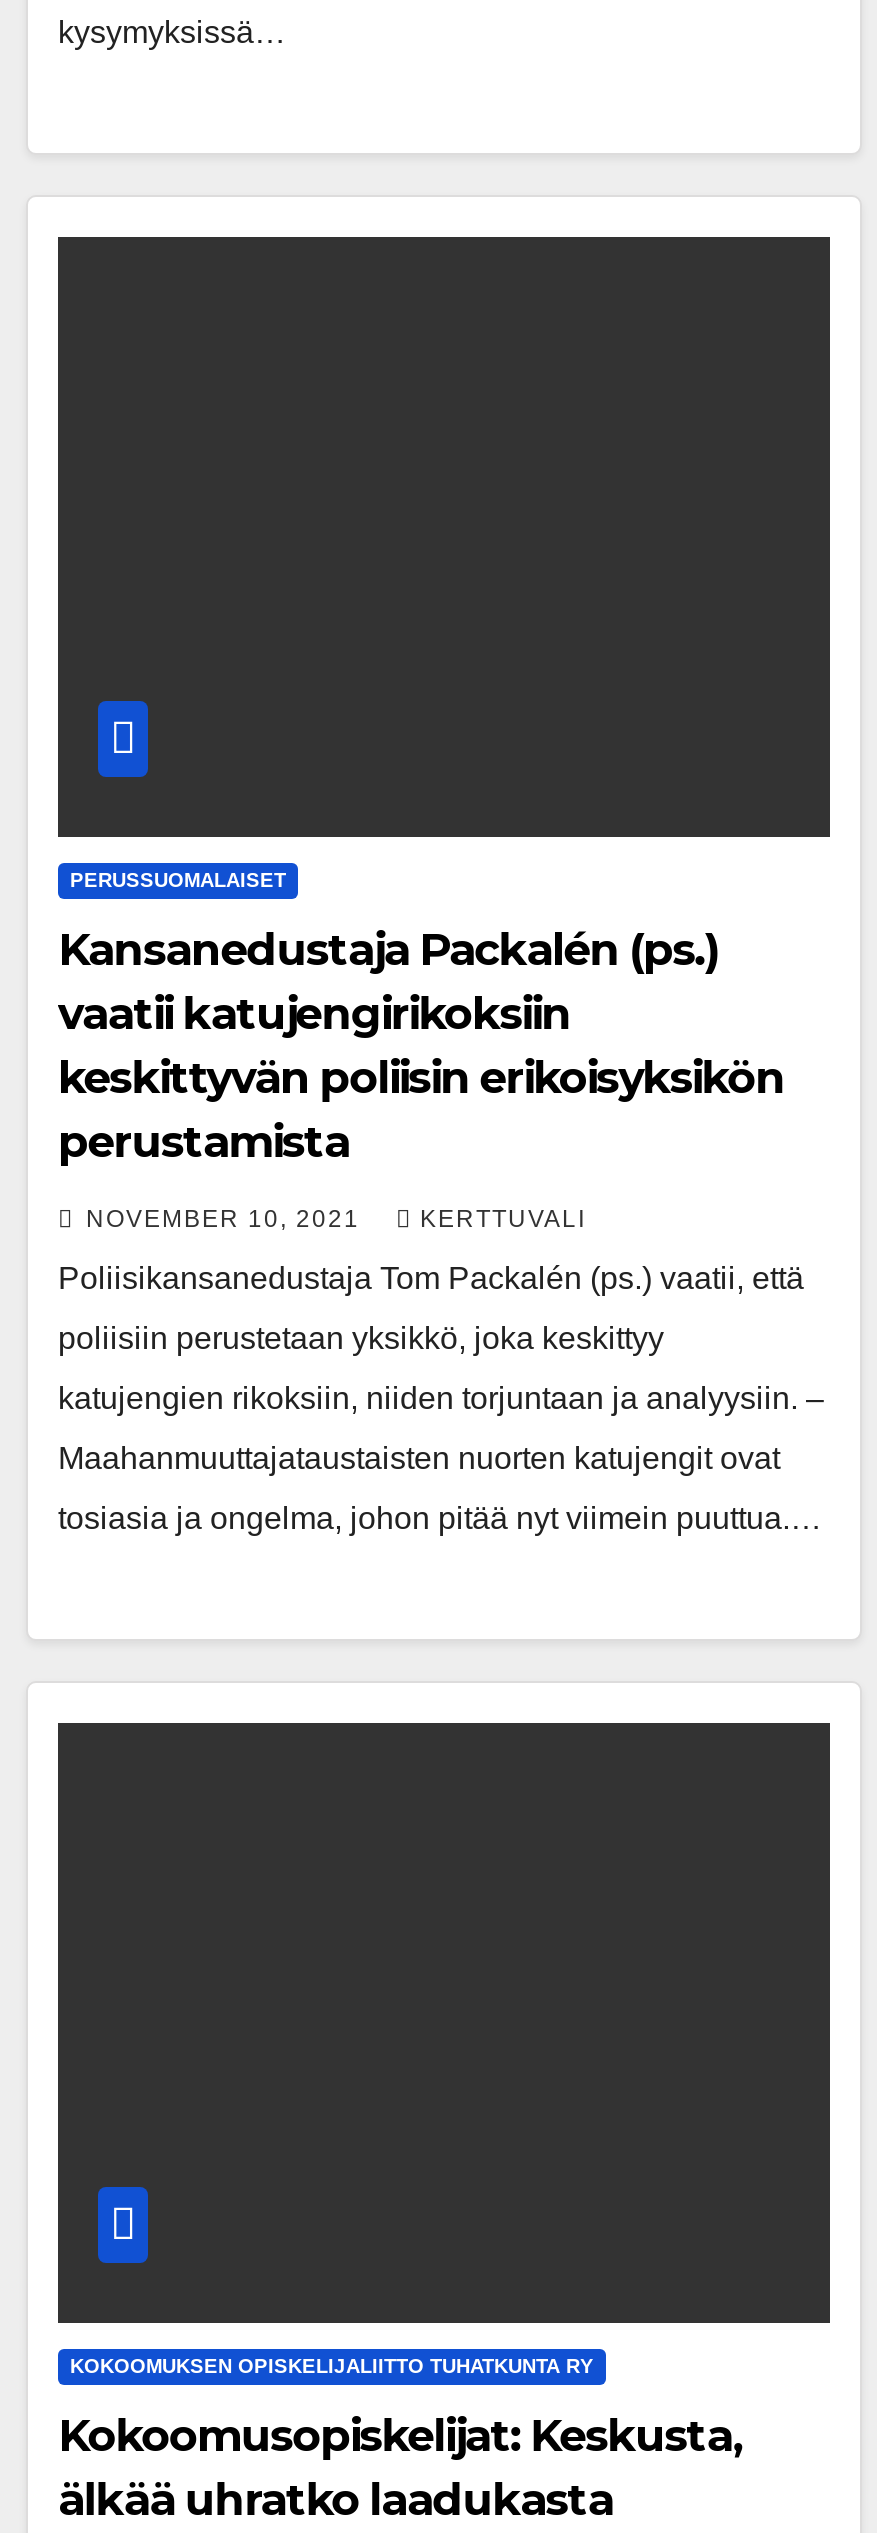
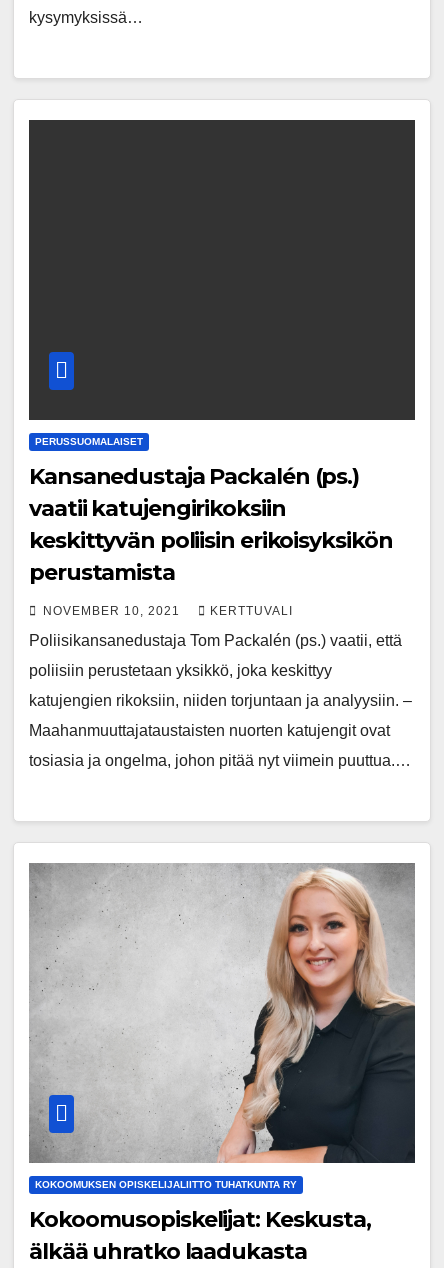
none -> [29,863,415,1163] [image]

